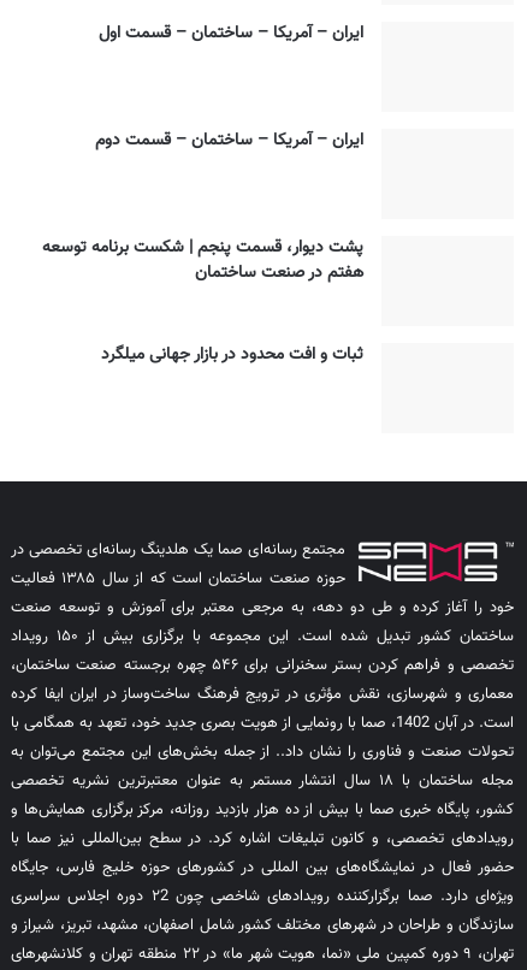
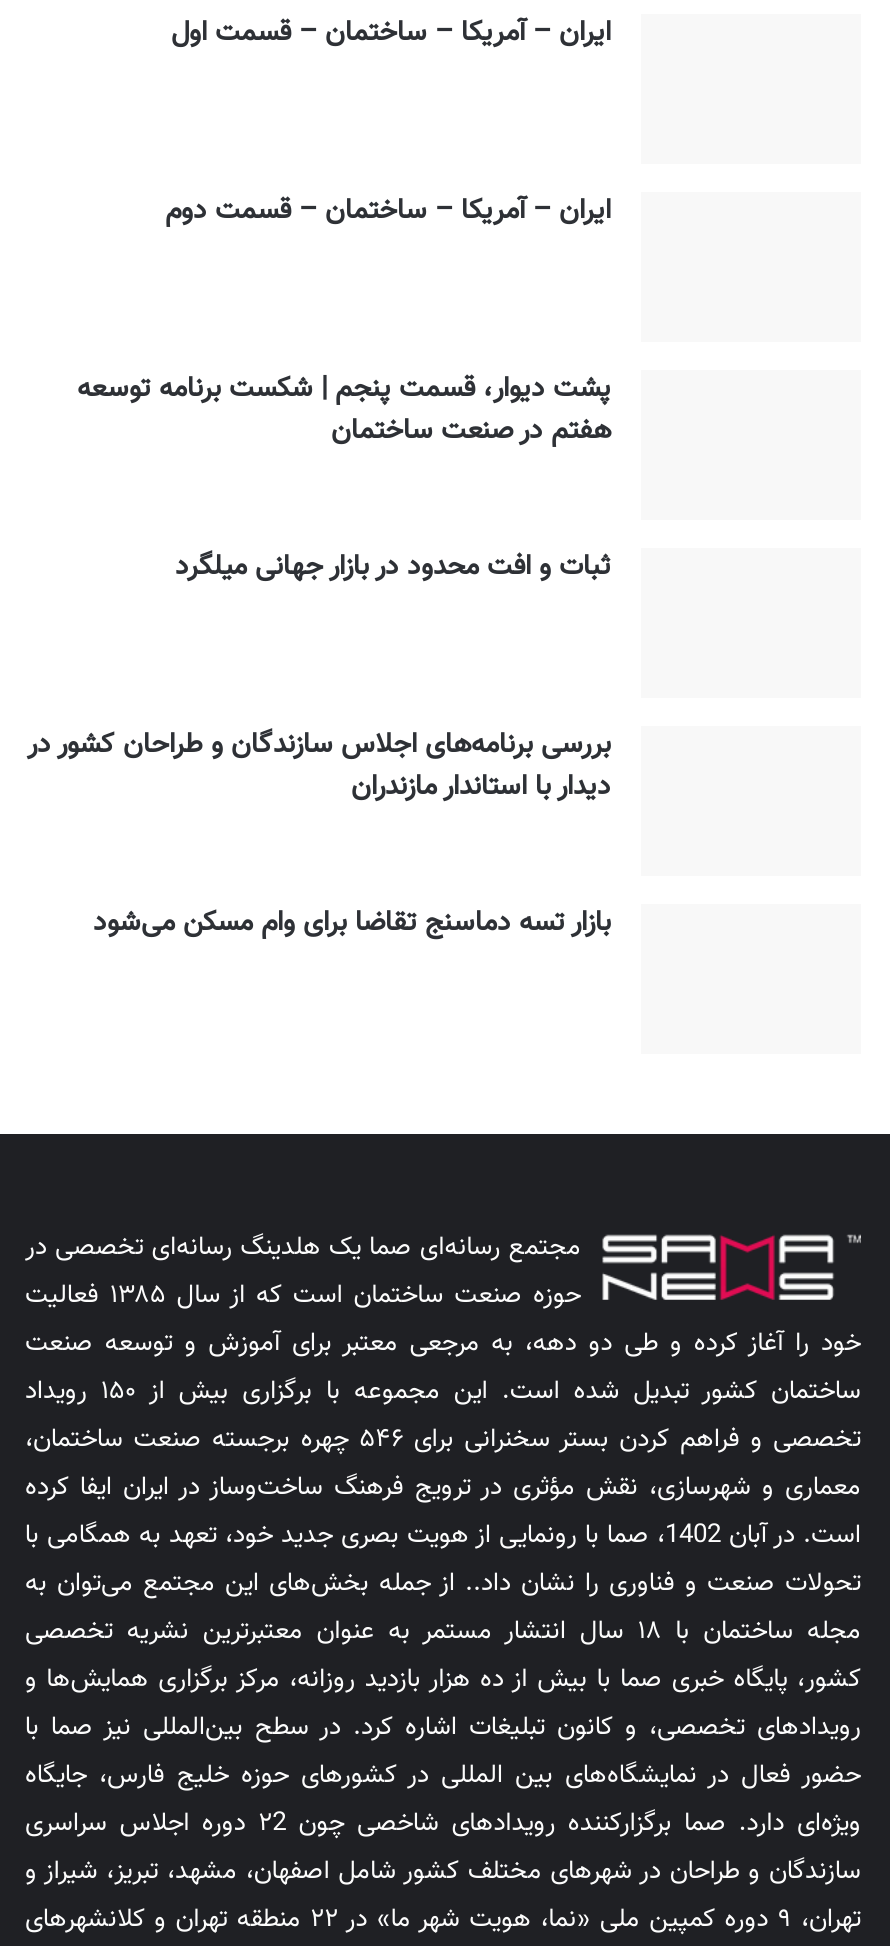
none -> [27,725,611,947] بررسی برنامه‌های اجلاس سازندگان و طراحان کشور در | دیدار با استاندار مازندران | بازار تسه دماسنج تقاضا برای وام مسکن می‌شود

